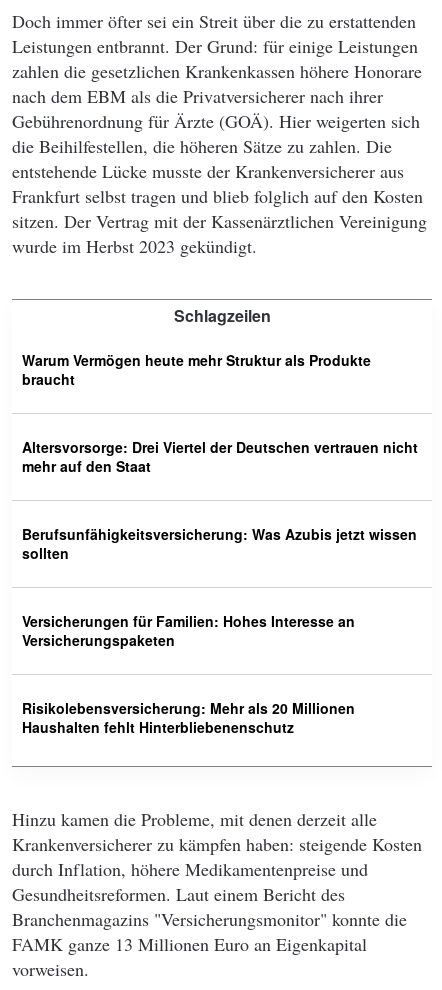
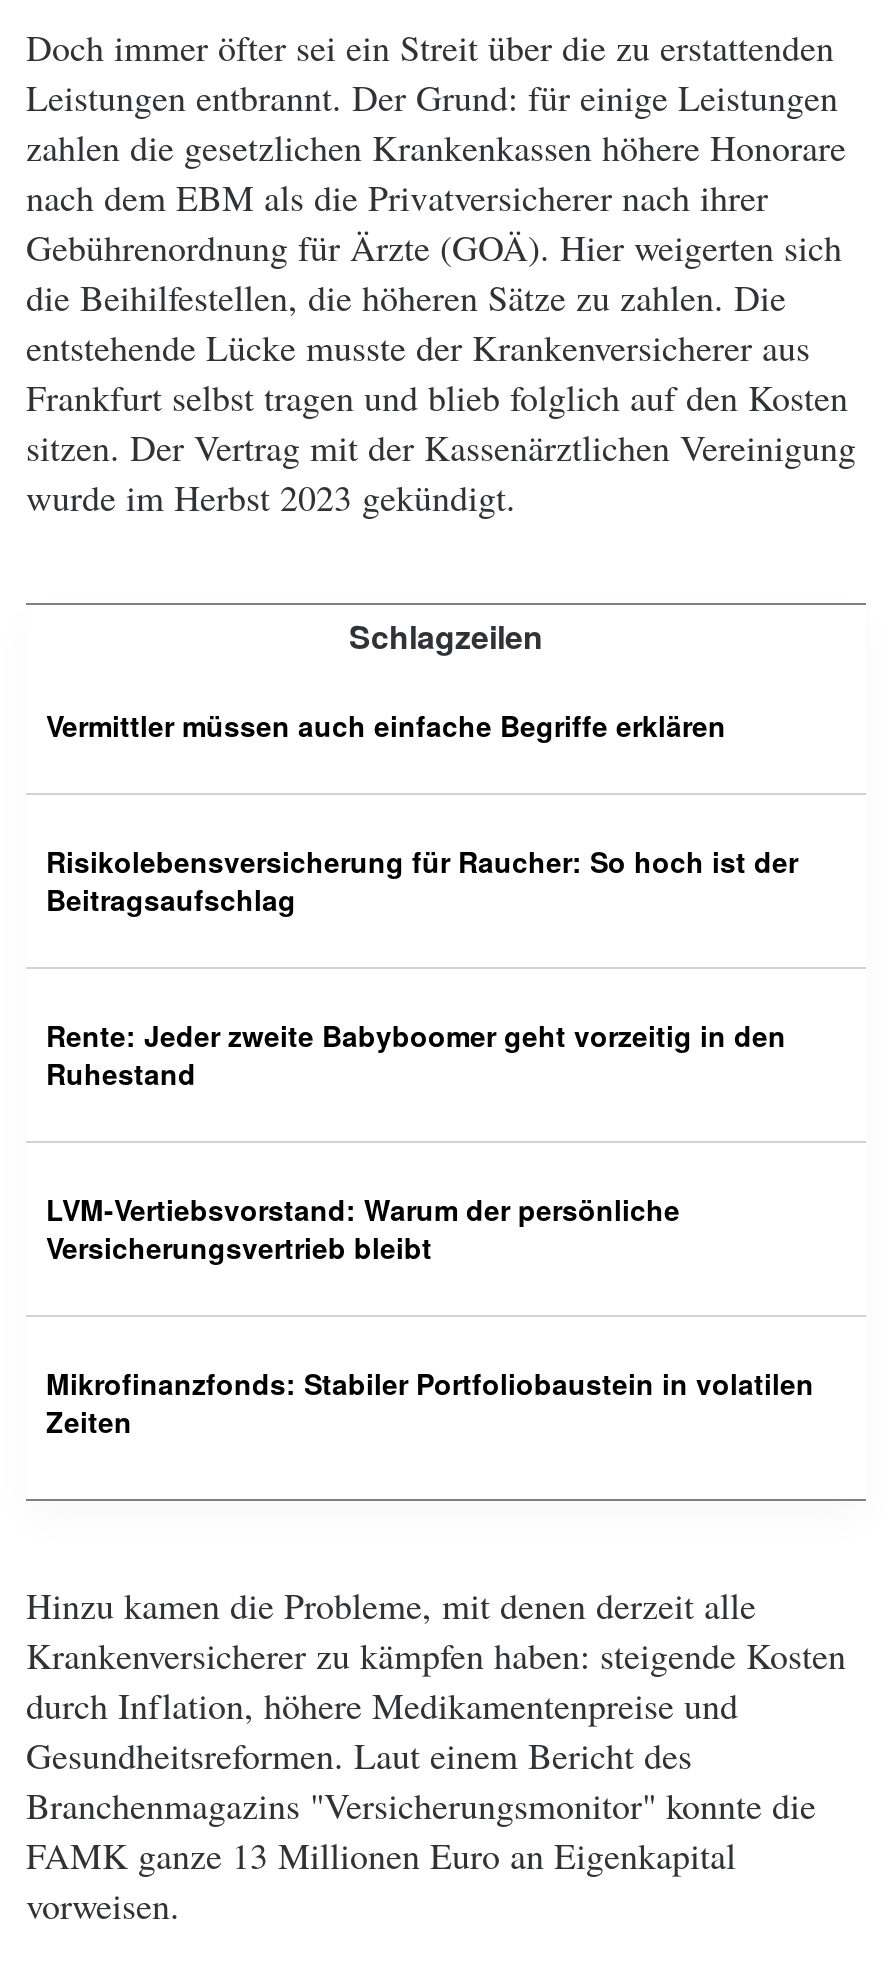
[22,350,371,389] Warum Vermögen heute mehr Struktur als Produkte | braucht -> [46,705,726,745] Vermittler müssen auch einfache Begriffe erklären
[22,437,418,476] Altersvorsorge: Drei Viertel der Deutschen vertrauen nicht | mehr auf den Staat -> [46,841,798,919] Risikolebensversicherung für Raucher: So hoch ist der | Beitragsaufschlag
[22,524,417,563] Berufsunfähigkeitsversicherung: Was Azubis jetzt wissen | sollten -> [46,1015,786,1093] Rente: Jeder zweite Babyboomer geht vorzeitig in den | Ruhestand
[22,611,355,650] Versicherungen für Familien: Hohes Interesse an | Versicherungspaketen -> [46,1189,680,1267] LVM-Vertiebsvorstand: Warum der persönliche | Versicherungsvertrieb bleibt
[22,698,355,737] Risikolebensversicherung: Mehr als 20 Millionen | Haushalten fehlt Hinterbliebenenschutz -> [46,1363,814,1441] Mikrofinanzfonds: Stabiler Portfoliobaustein in volatilen | Zeiten

